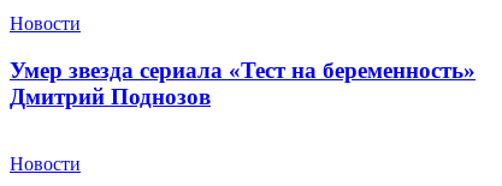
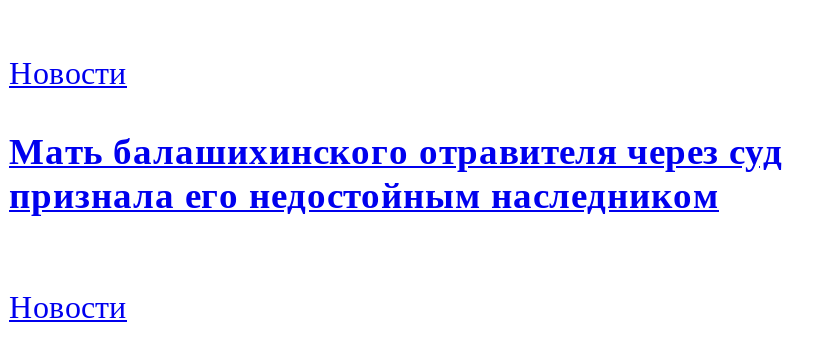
[10,57,476,109] Умер звезда сериала «Тест на беременность» | Дмитрий Поднозов -> [9,129,783,215] Мать балашихинского отравителя через суд | признала его недостойным наследником

